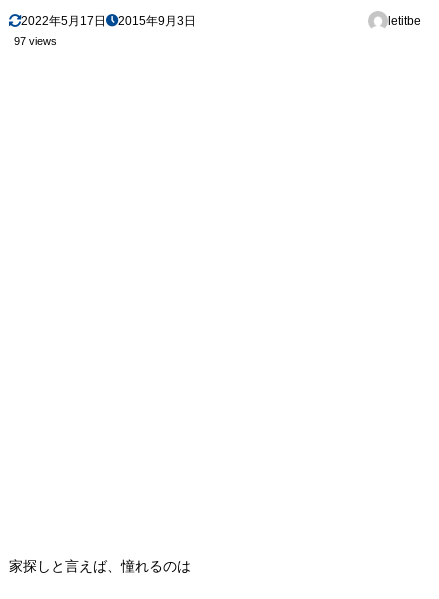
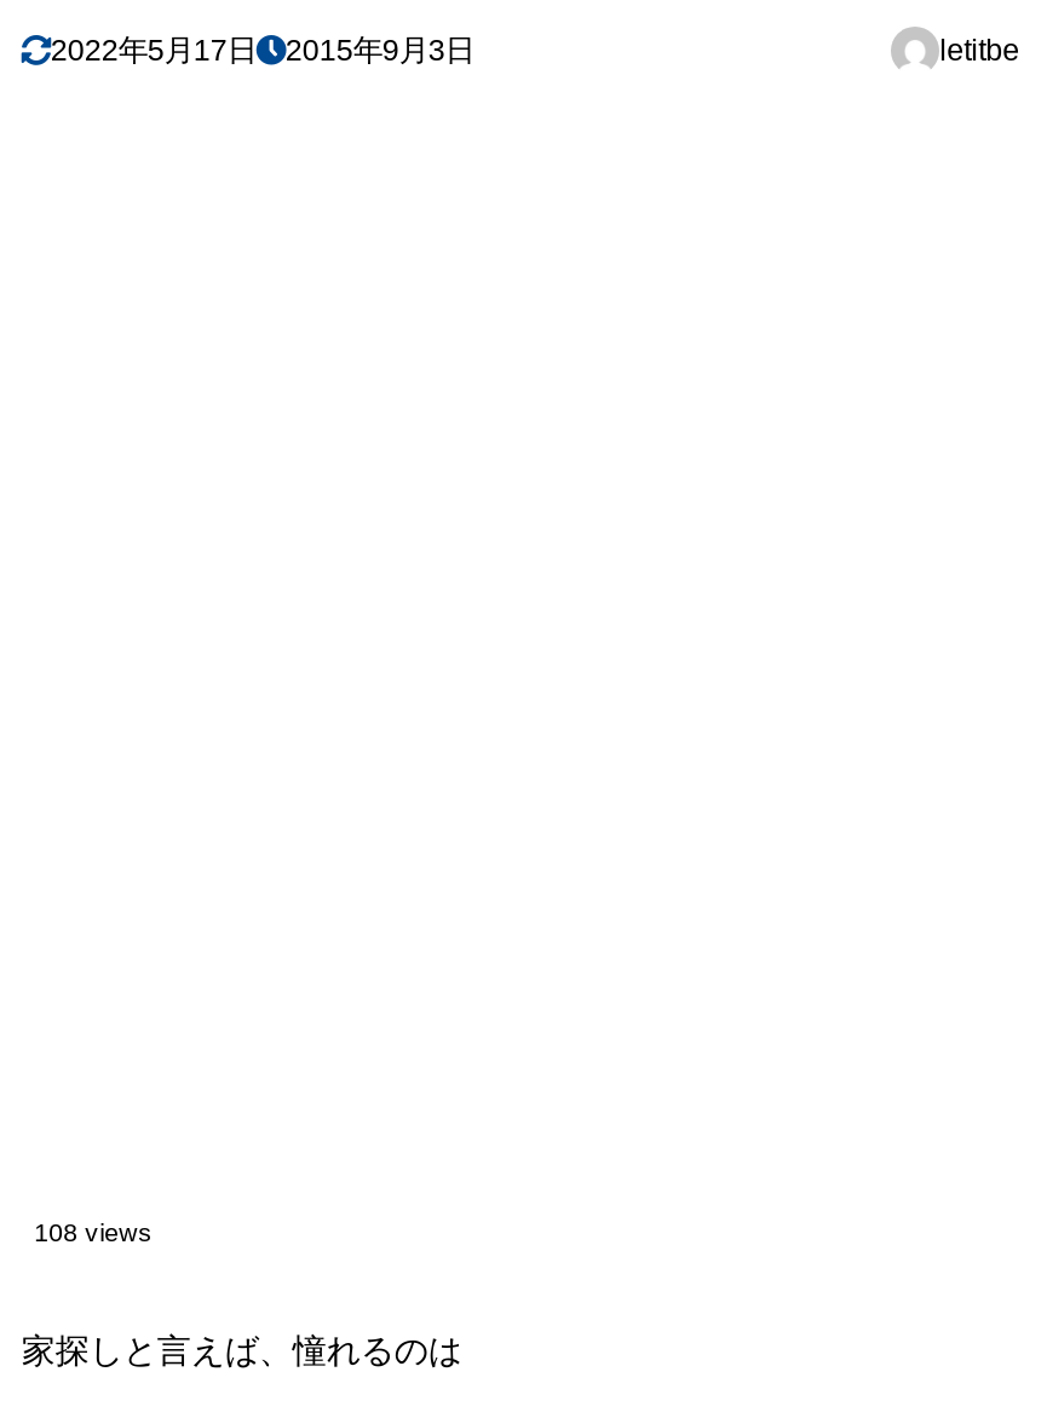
[14,35,57,47] 97 views -> [34,1218,153,1247] 108 views

